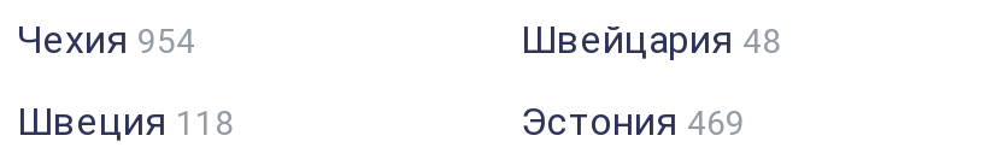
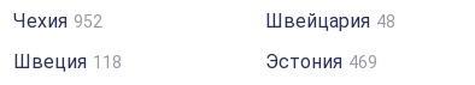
[17,17,195,63] Чехия 954 -> [13,10,102,32] Чехия 952

